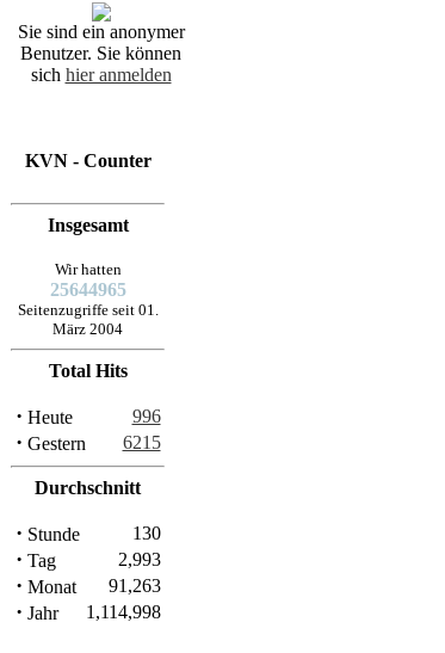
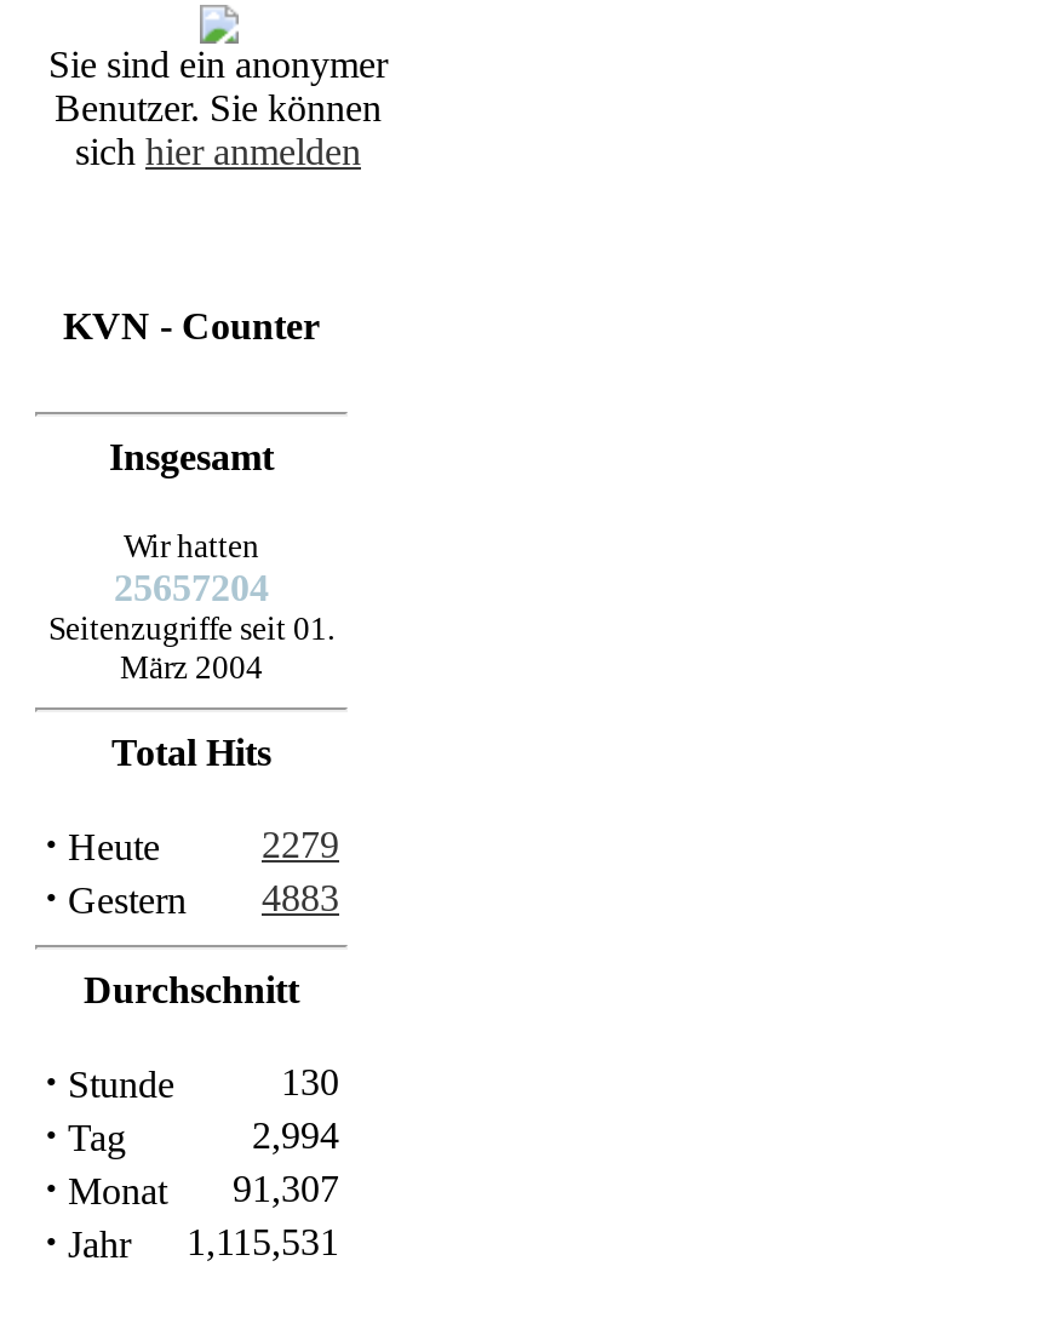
[50,279,126,300] 25644965 -> [114,567,269,608] 25657204
[132,406,160,426] 996 -> [262,824,339,865] 2279
[15,430,160,455] · Gestern 6215 -> [44,872,339,923] · Gestern 4883
[118,549,160,569] 2,993 -> [252,1114,339,1156] 2,994
[15,573,160,598] · Monat 91,263 -> [44,1163,339,1214] · Monat 91,307
[15,599,160,624] · Jahr 1,114,998 -> [44,1216,339,1267] · Jahr 1,115,531

